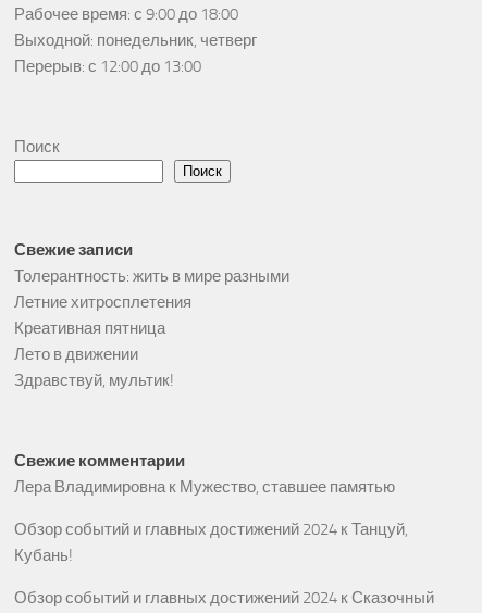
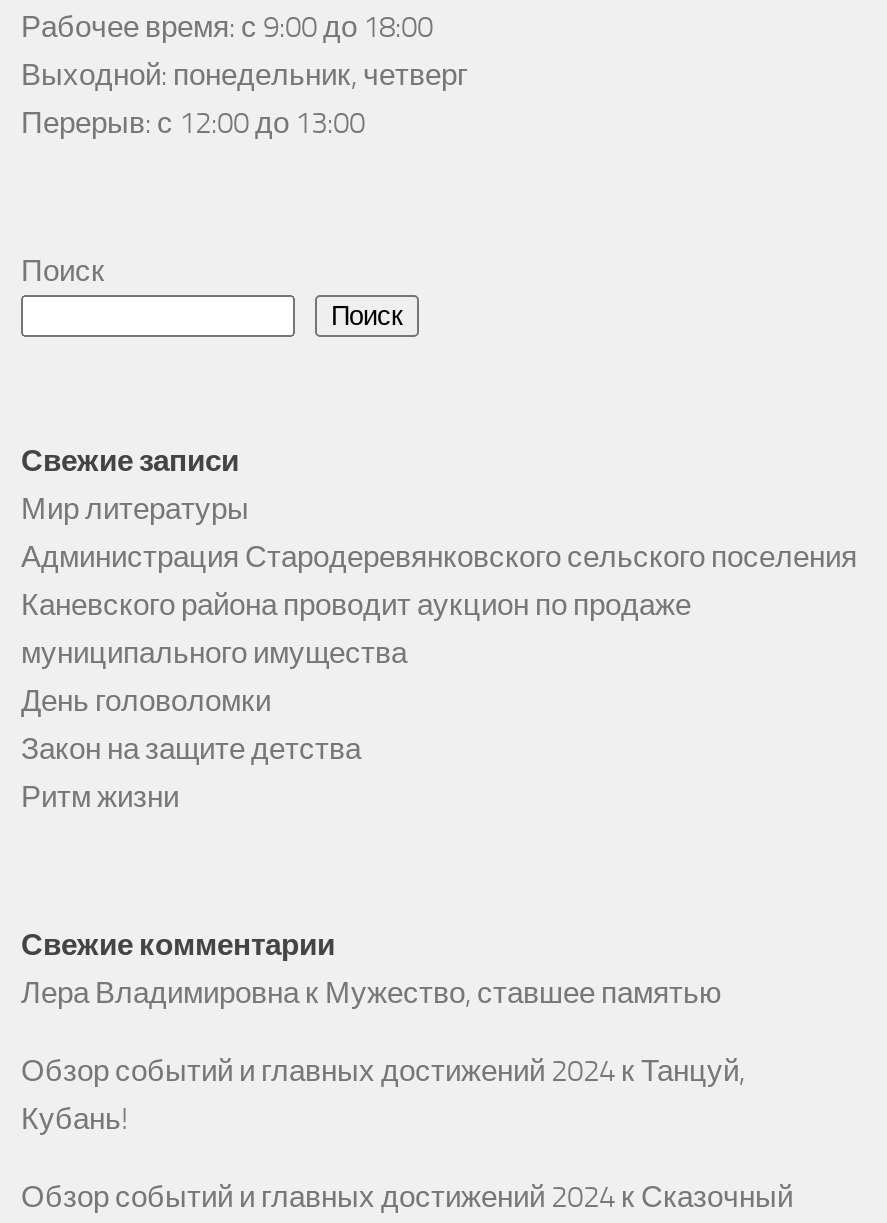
[14,267,289,391] Толерантность: жить в мире разными | Летние хитросплетения | Креативная пятница | Лето в движении | Здравствуй, мультик! -> [21,491,857,815] Мир литературы | Администрация Стародеревянковского сельского поселения | Каневского района проводит аукцион по продаже | муниципального имущества | День головоломки | Закон на защите детства | Ритм жизни

